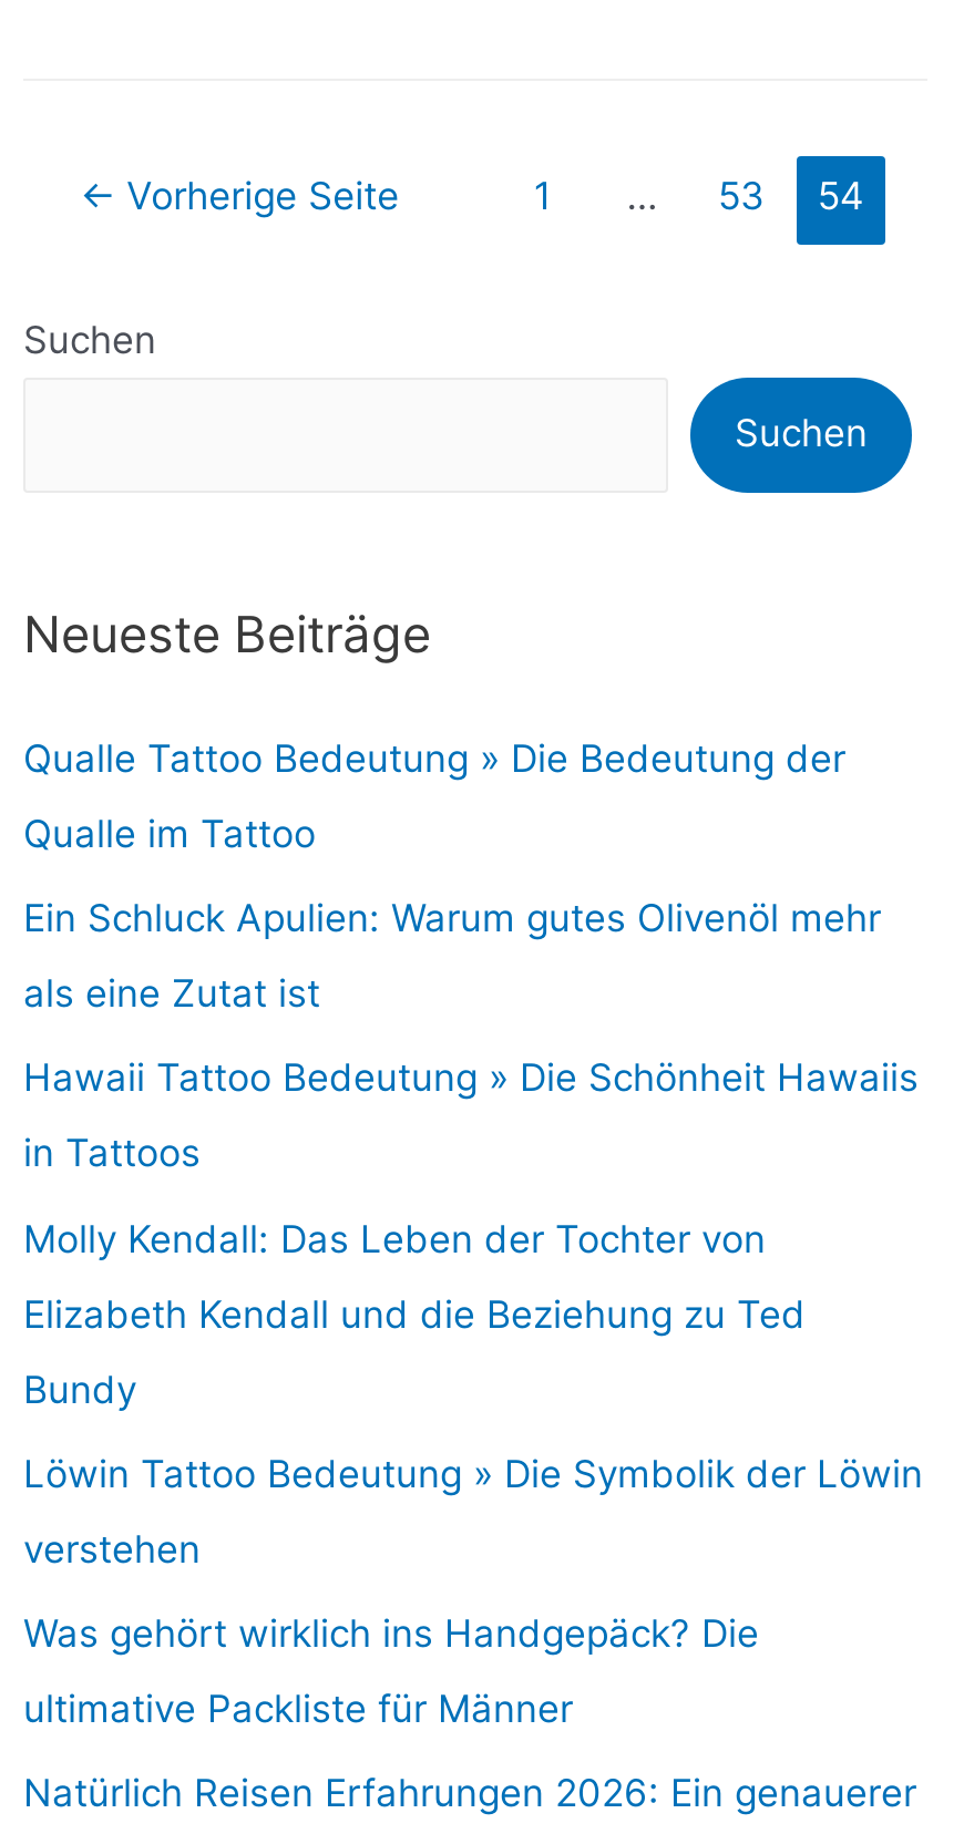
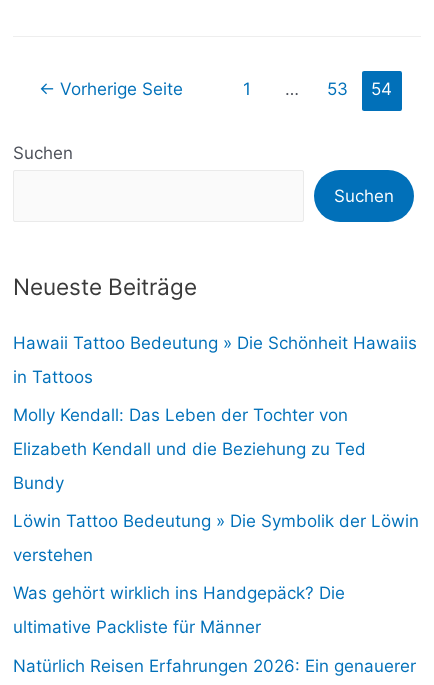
[23,737,881,1016] Qualle Tattoo Bedeutung » Die Bedeutung der | Qualle im Tattoo | Ein Schluck Apulien: Warum gutes Olivenöl mehr | als eine Zutat ist -> none

